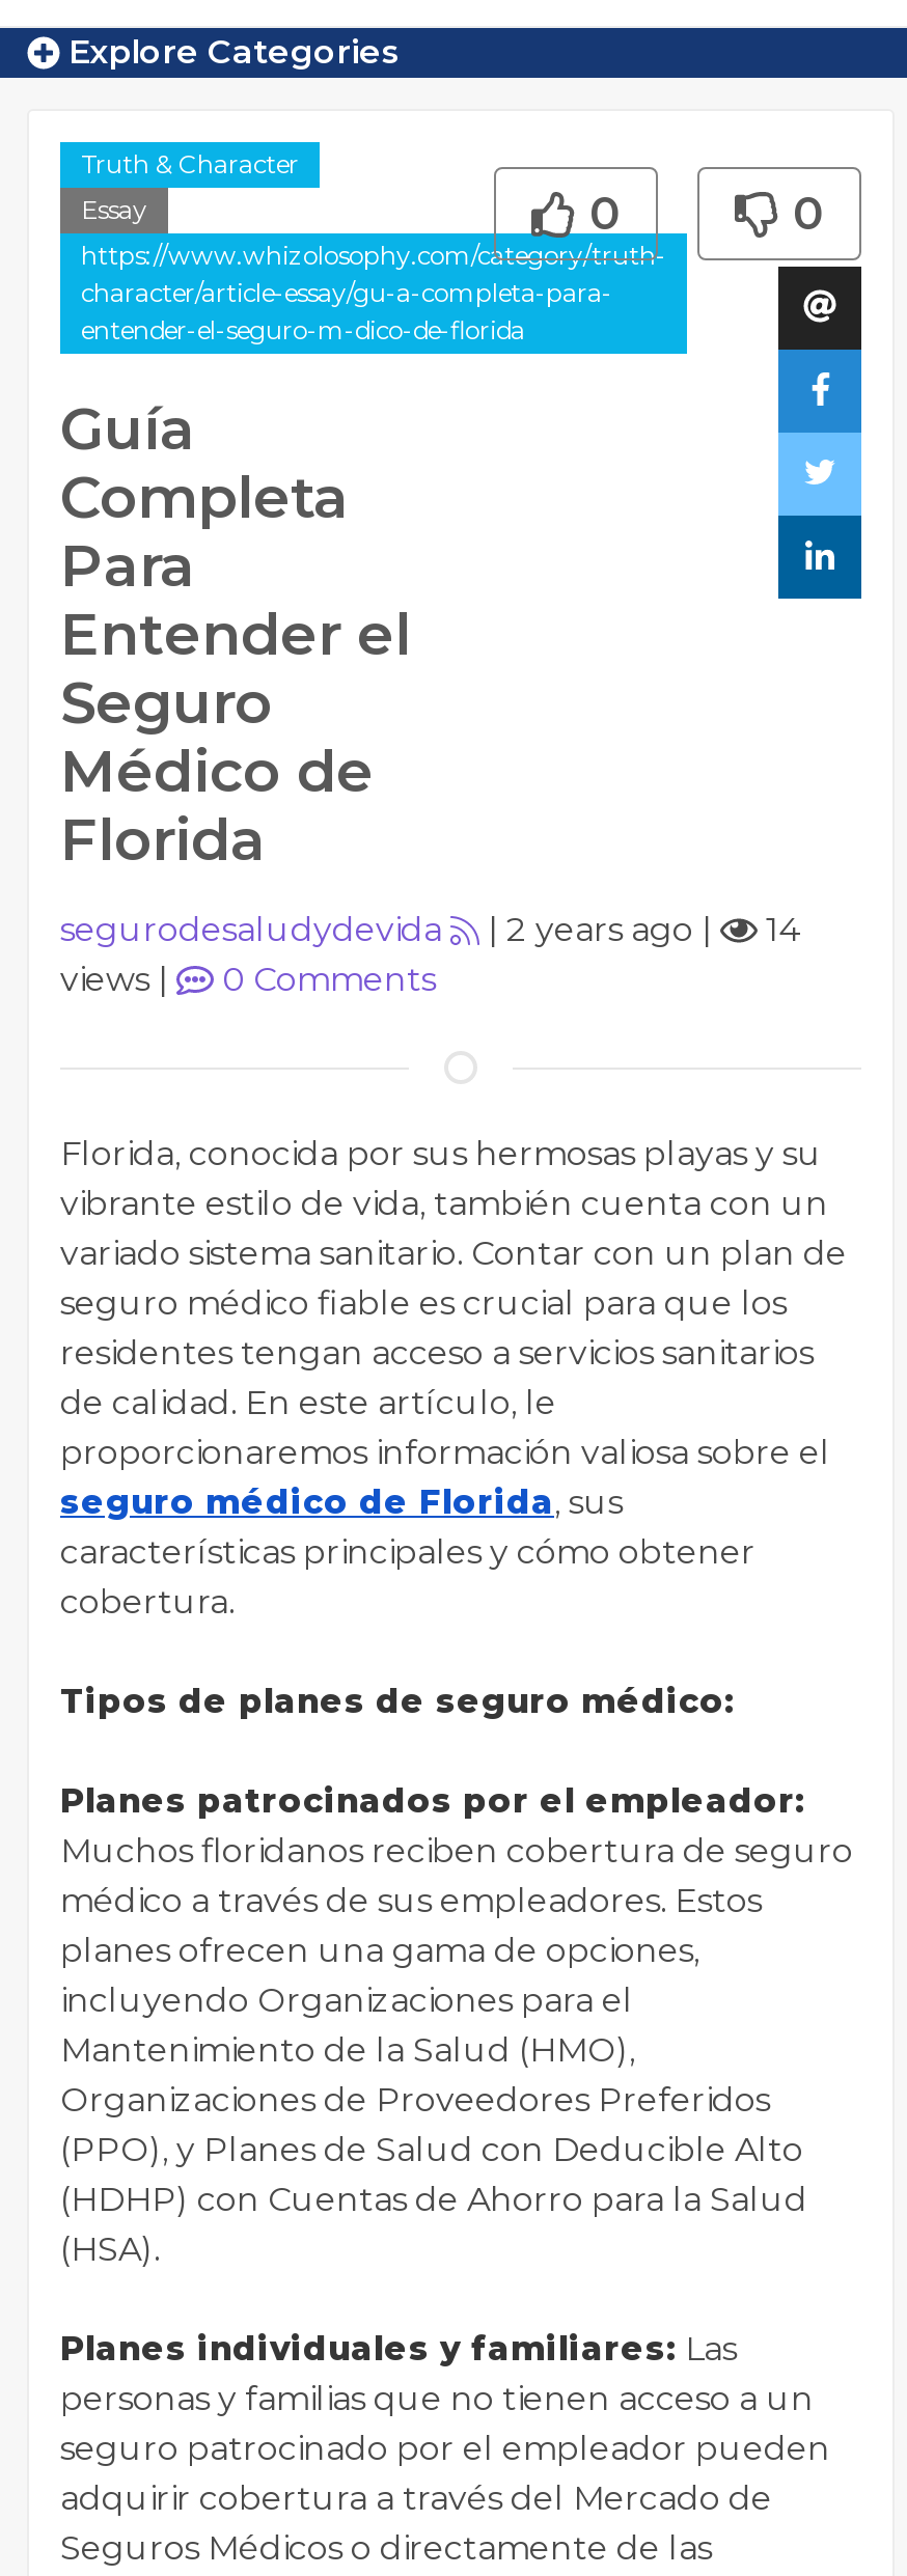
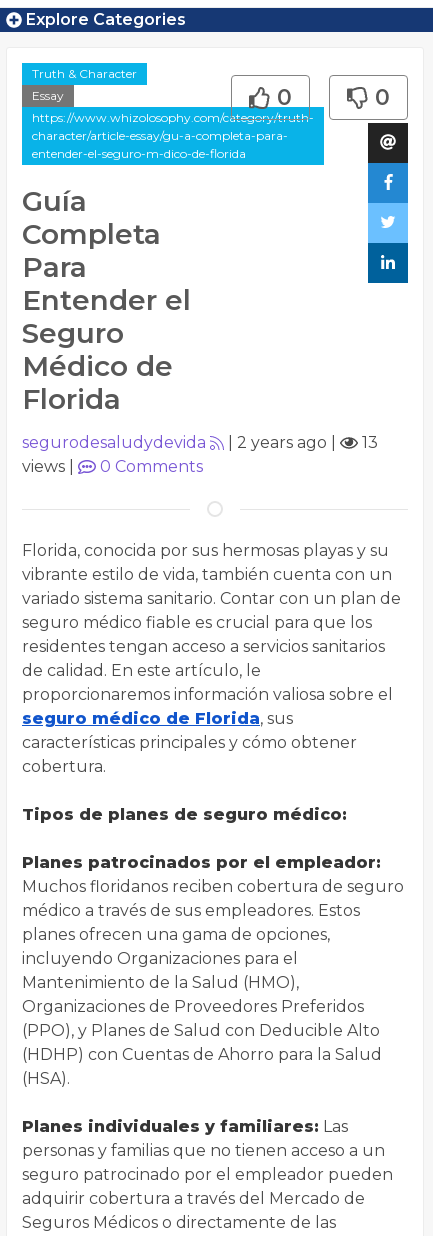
[758,910,799,949] 14 -> [358,433,378,452] 13

